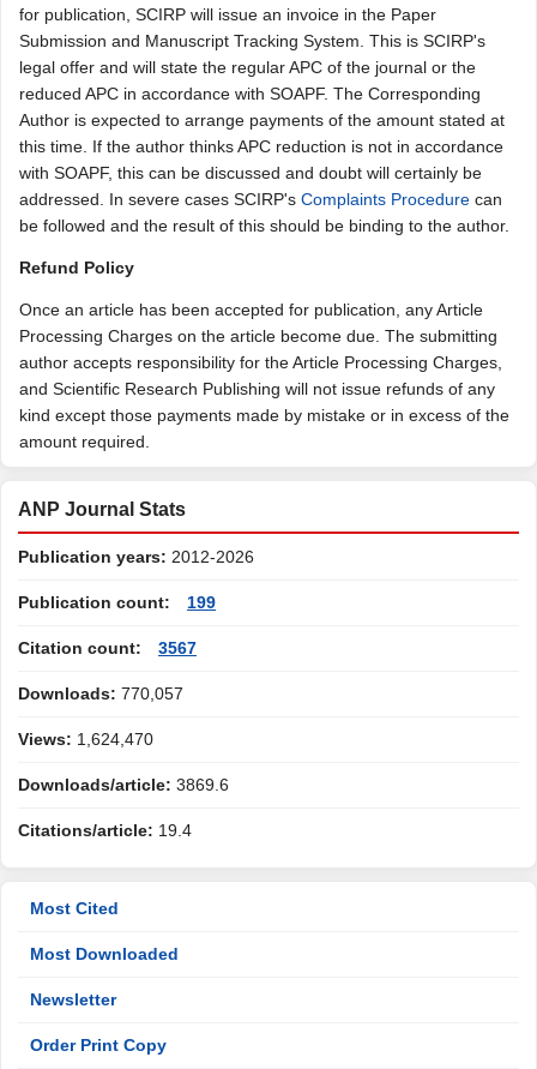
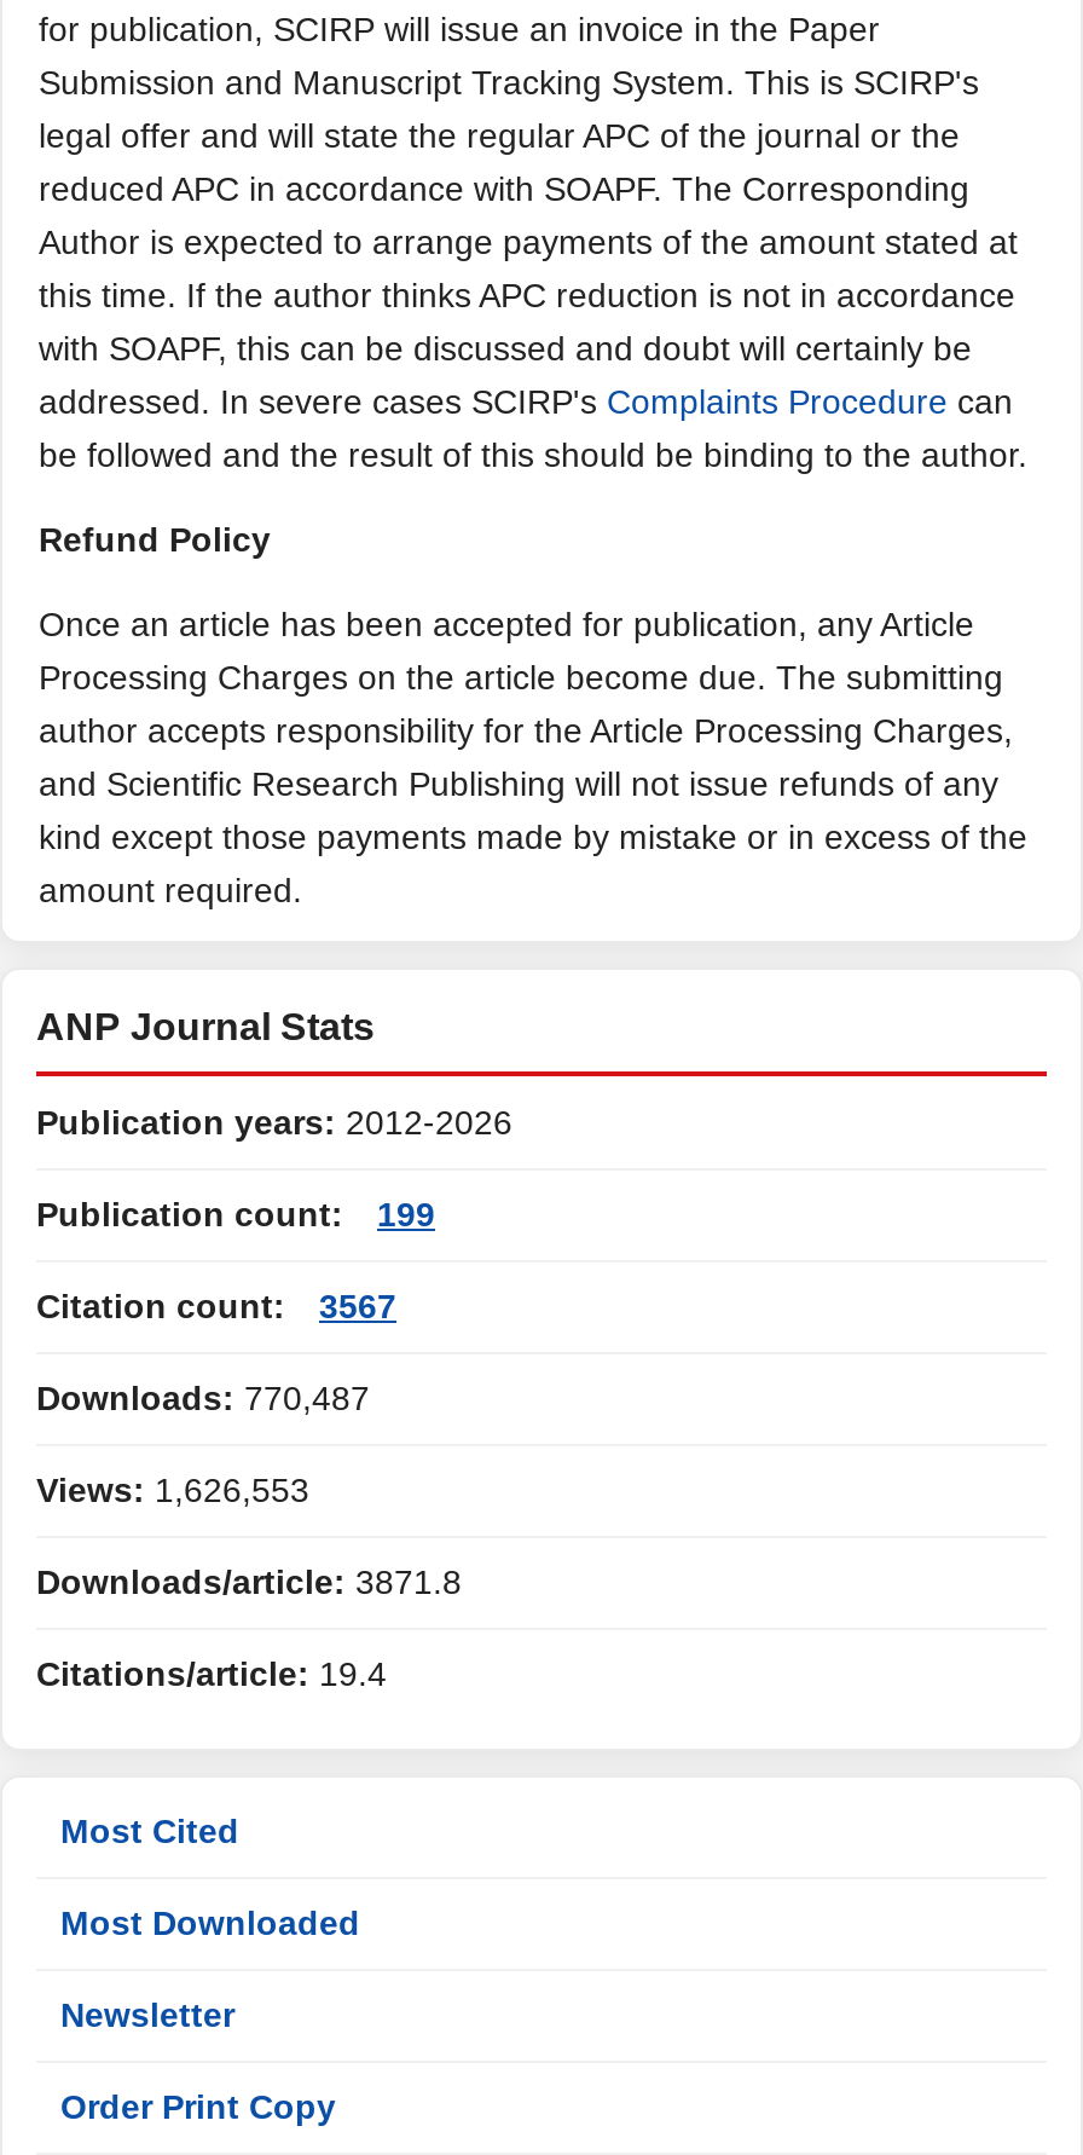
[18,684,183,703] Downloads: 770,057 -> [36,1379,370,1417] Downloads: 770,487
[18,729,153,749] Views: 1,624,470 -> [36,1471,309,1509] Views: 1,626,553
[18,775,229,794] Downloads/article: 3869.6 -> [36,1562,462,1601] Downloads/article: 3871.8

